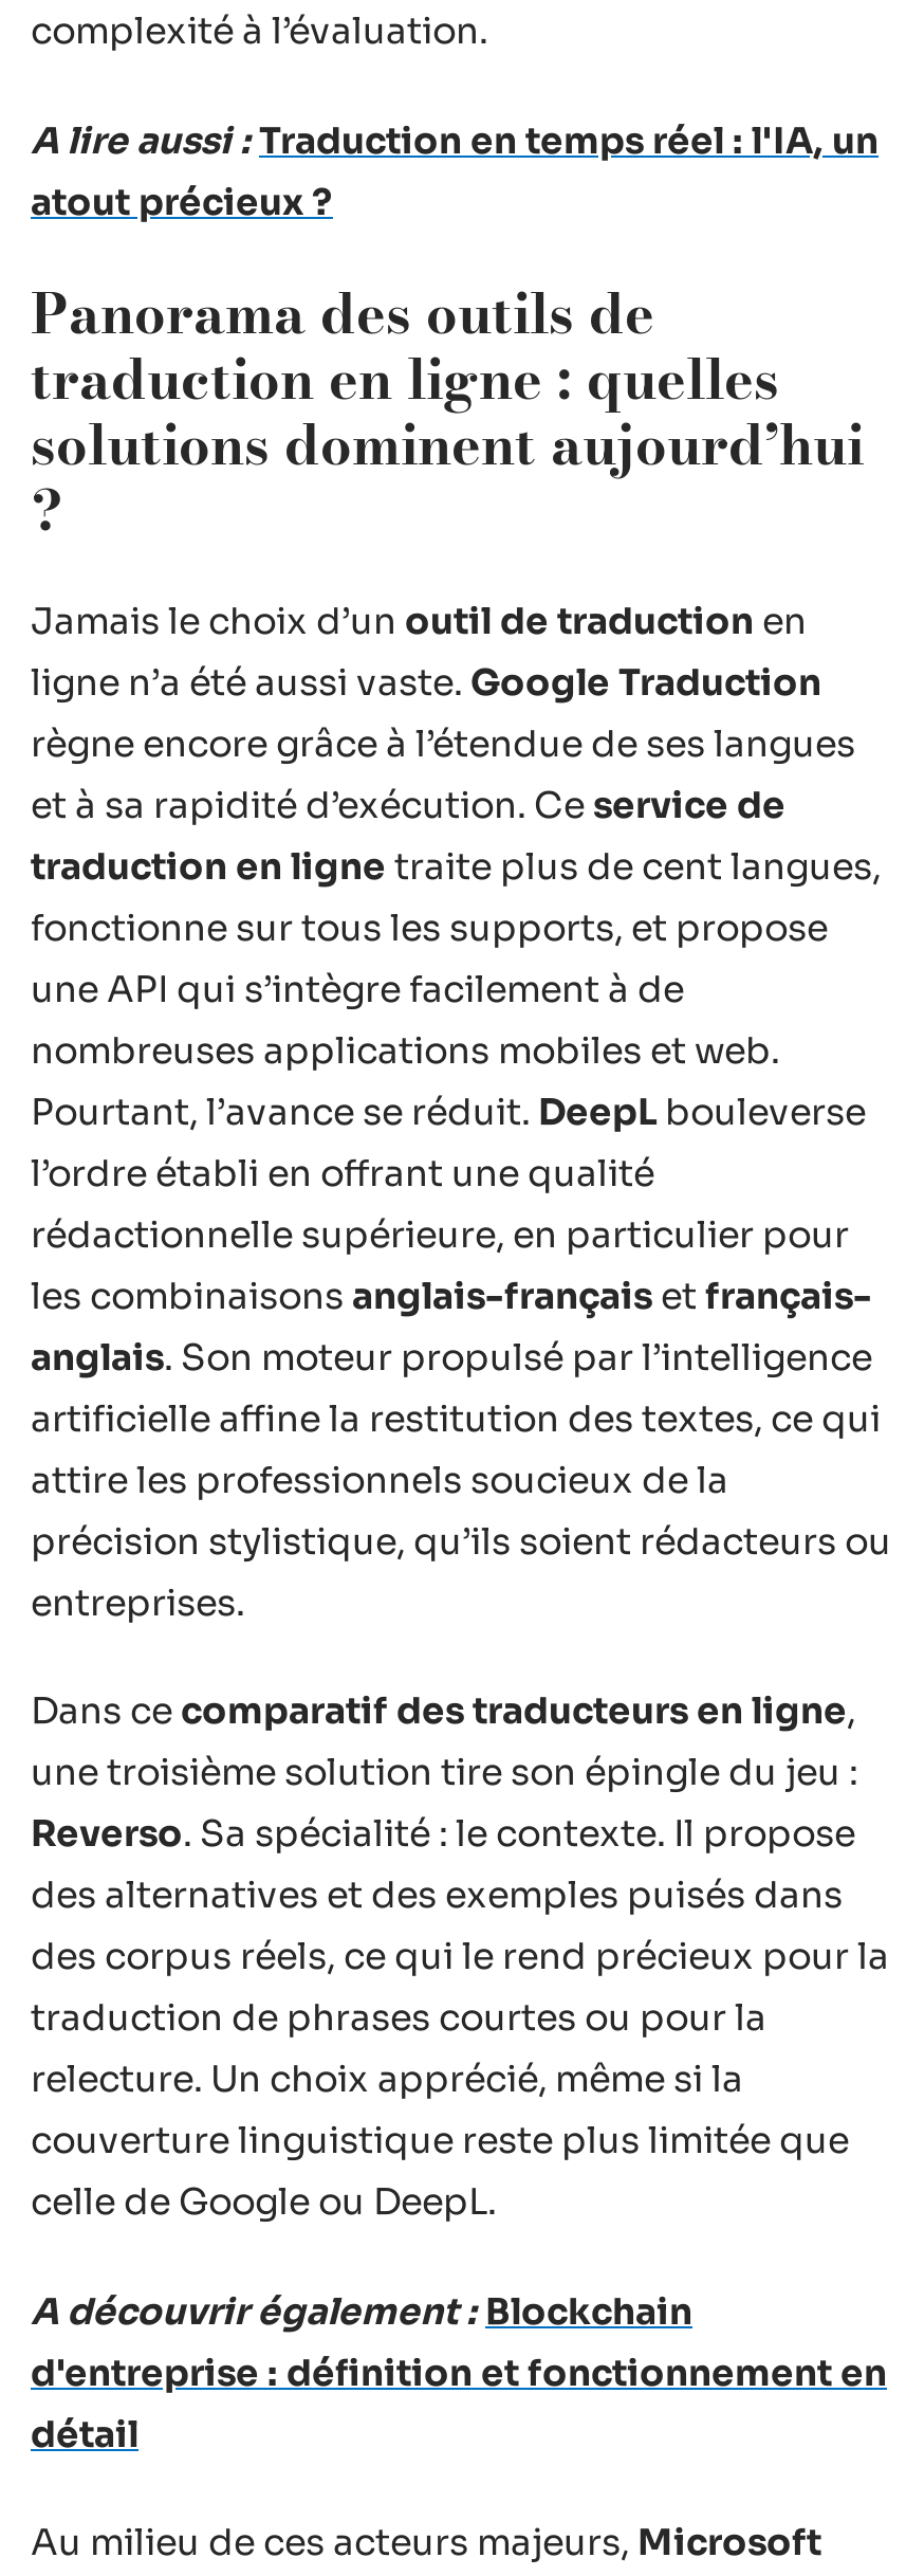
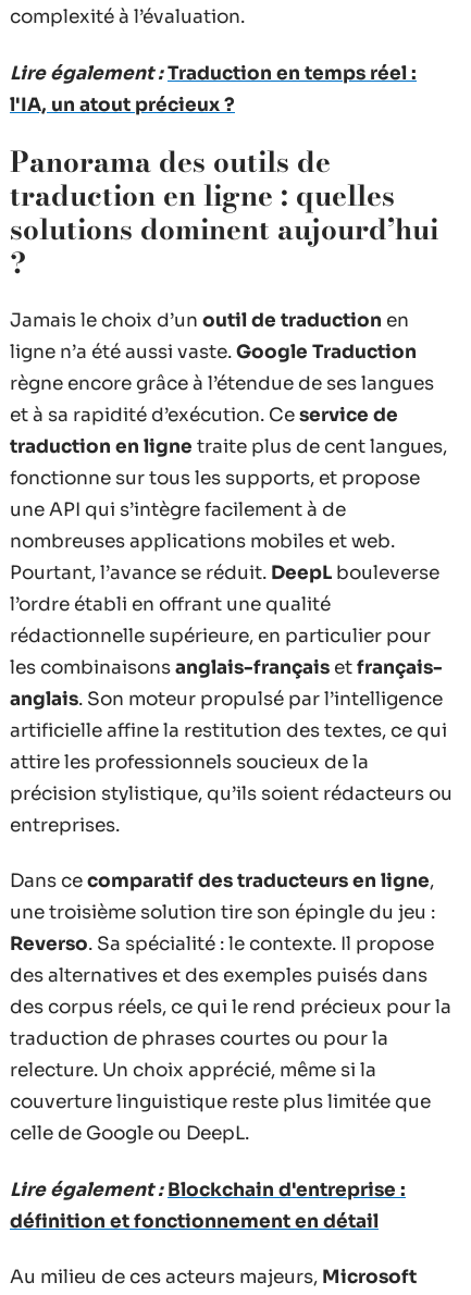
[31,118,879,224] A lire aussi : Traduction en temps réel : l'IA, un | atout précieux ? -> [10,61,417,116] Lire également : Traduction en temps réel : | l'IA, un atout précieux ?
[31,2289,887,2456] A découvrir également : Blockchain | d'entreprise : définition et fonctionnement en | détail -> [10,1178,406,1232] Lire également : Blockchain d'entreprise : | définition et fonctionnement en détail

